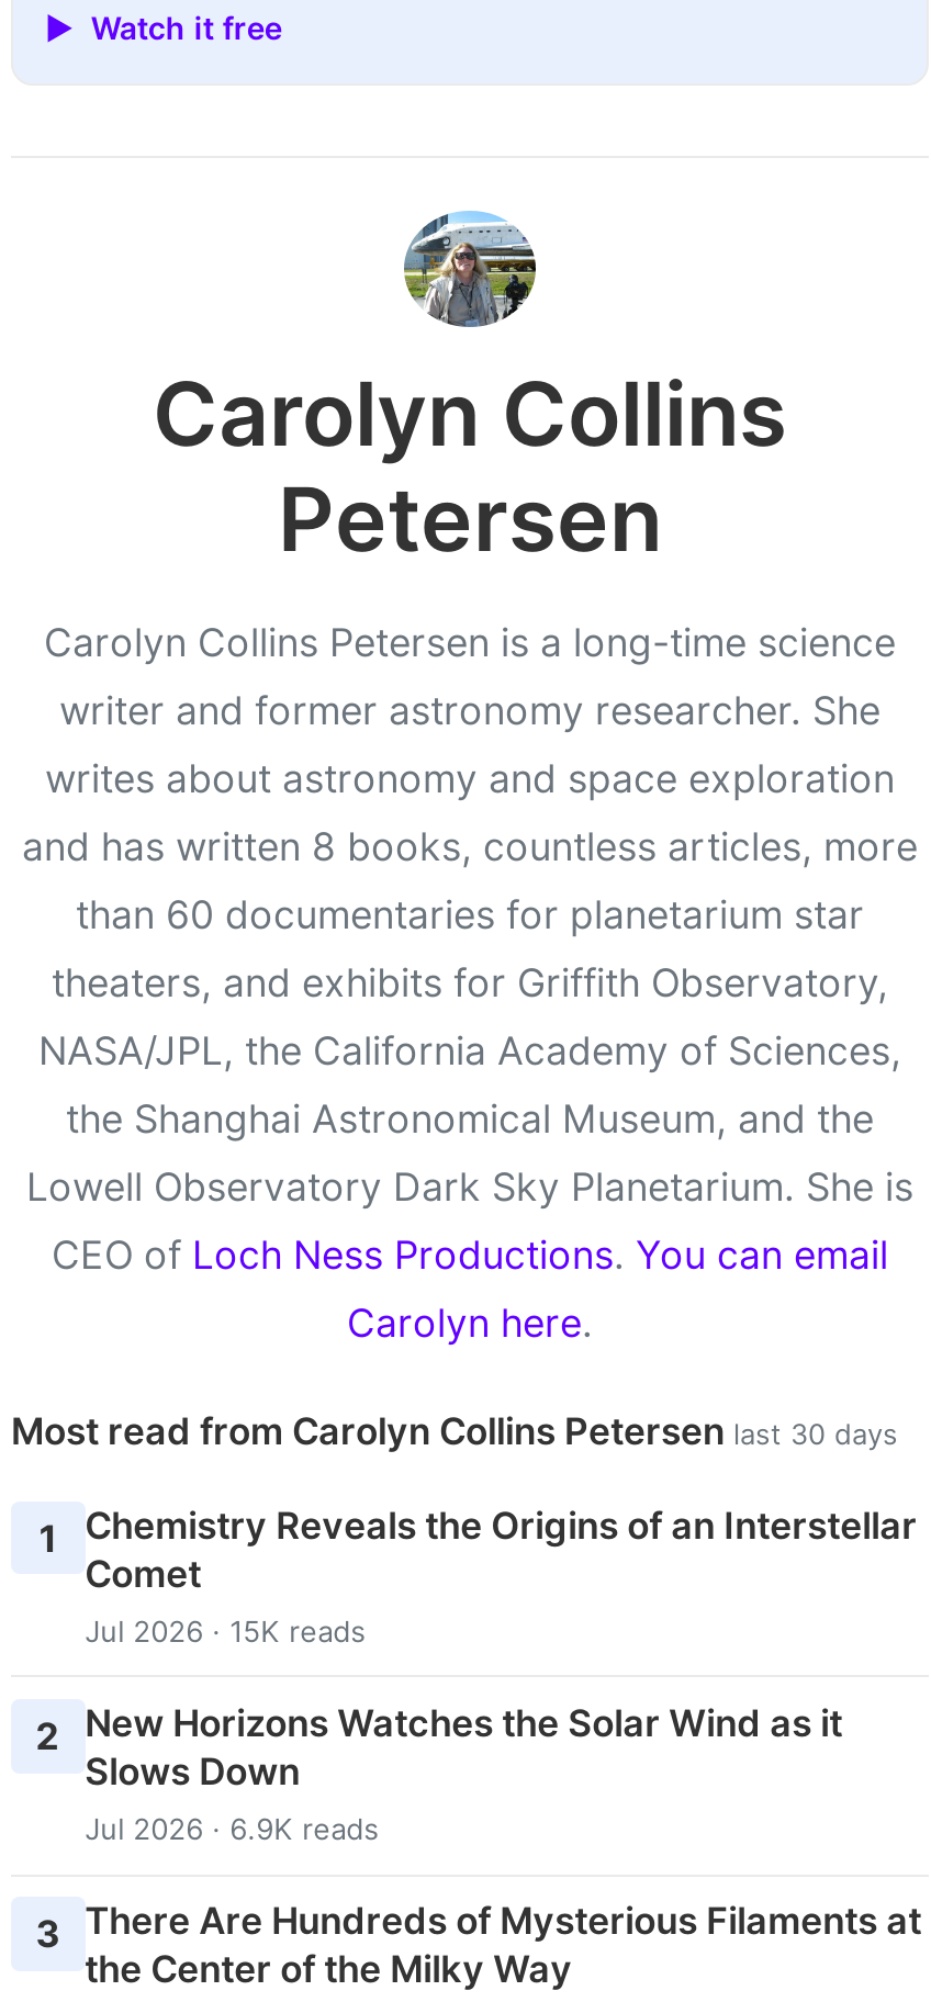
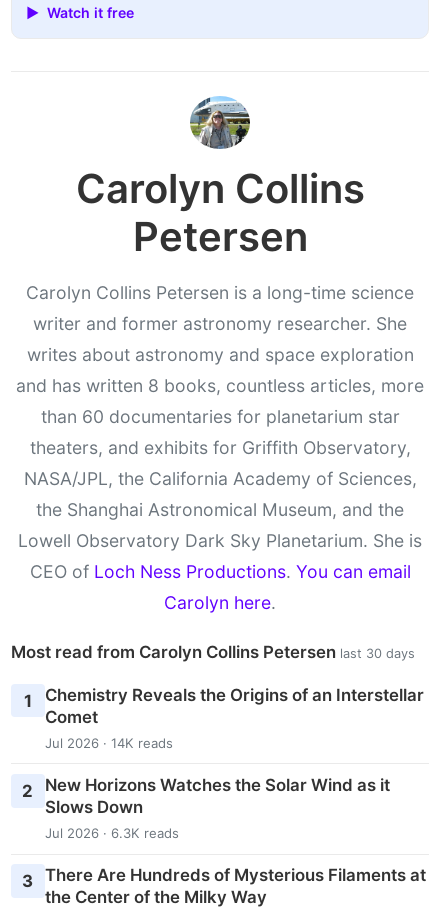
[85,1613,366,1648] Jul 2026 · 15K reads -> [45,735,173,751] Jul 2026 · 14K reads
[85,1811,379,1846] Jul 2026 · 6.9K reads -> [45,825,179,841] Jul 2026 · 6.3K reads

